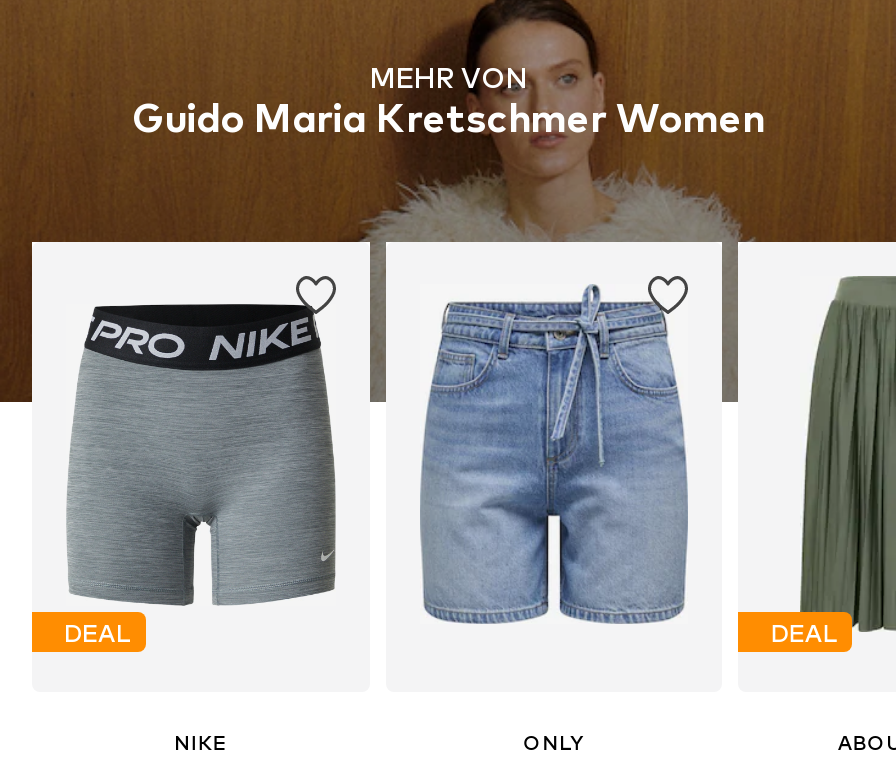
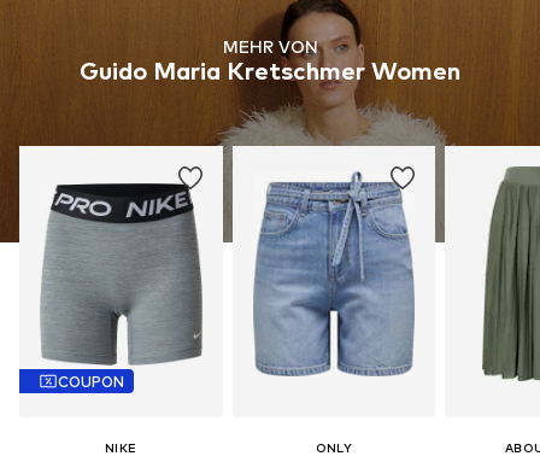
[64,618,130,648] DEAL -> [58,372,124,391] COUPON
[771,618,837,648] DEAL -> none

